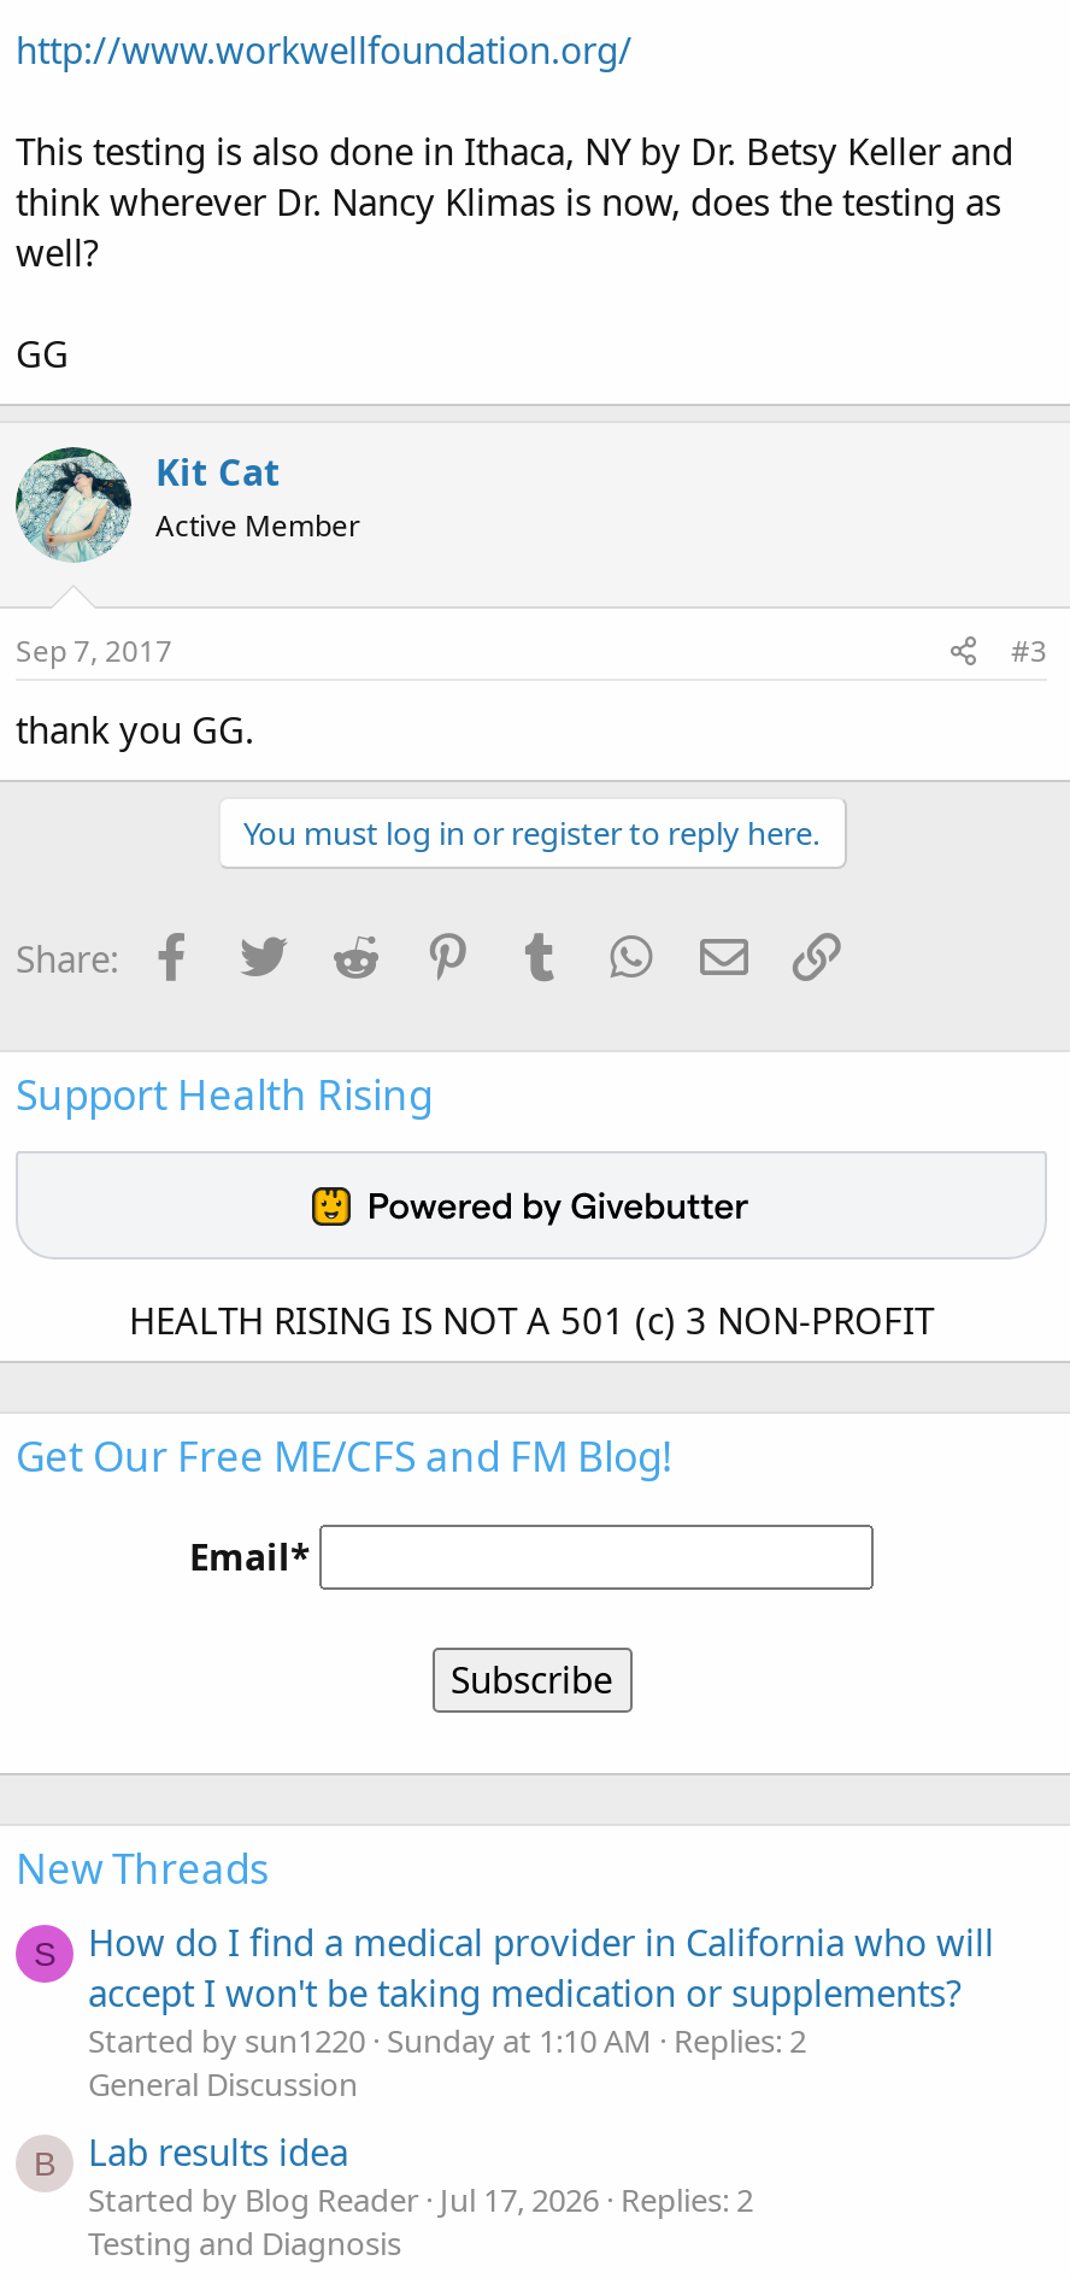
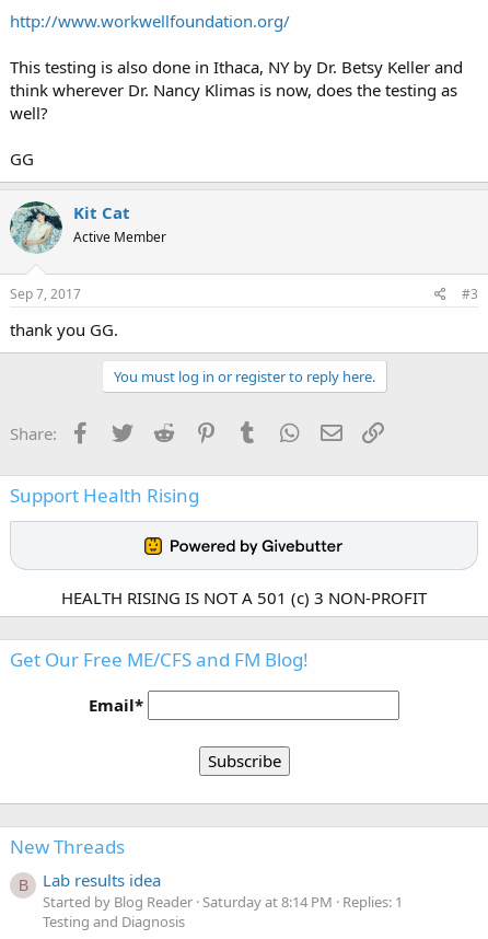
[34,1918,994,2106] S | How do I find a medical provider in California who will | accept I won't be taking medication or supplements? | Started by sun1220 Sunday at 1:10 AM Replies: 2 | General Discussion -> none
[88,2179,753,2222] Started by Blog Reader Jul 17, 2026 Replies: 2 -> [43,892,403,912] Started by Blog Reader Saturday at 8:14 PM Replies: 1

